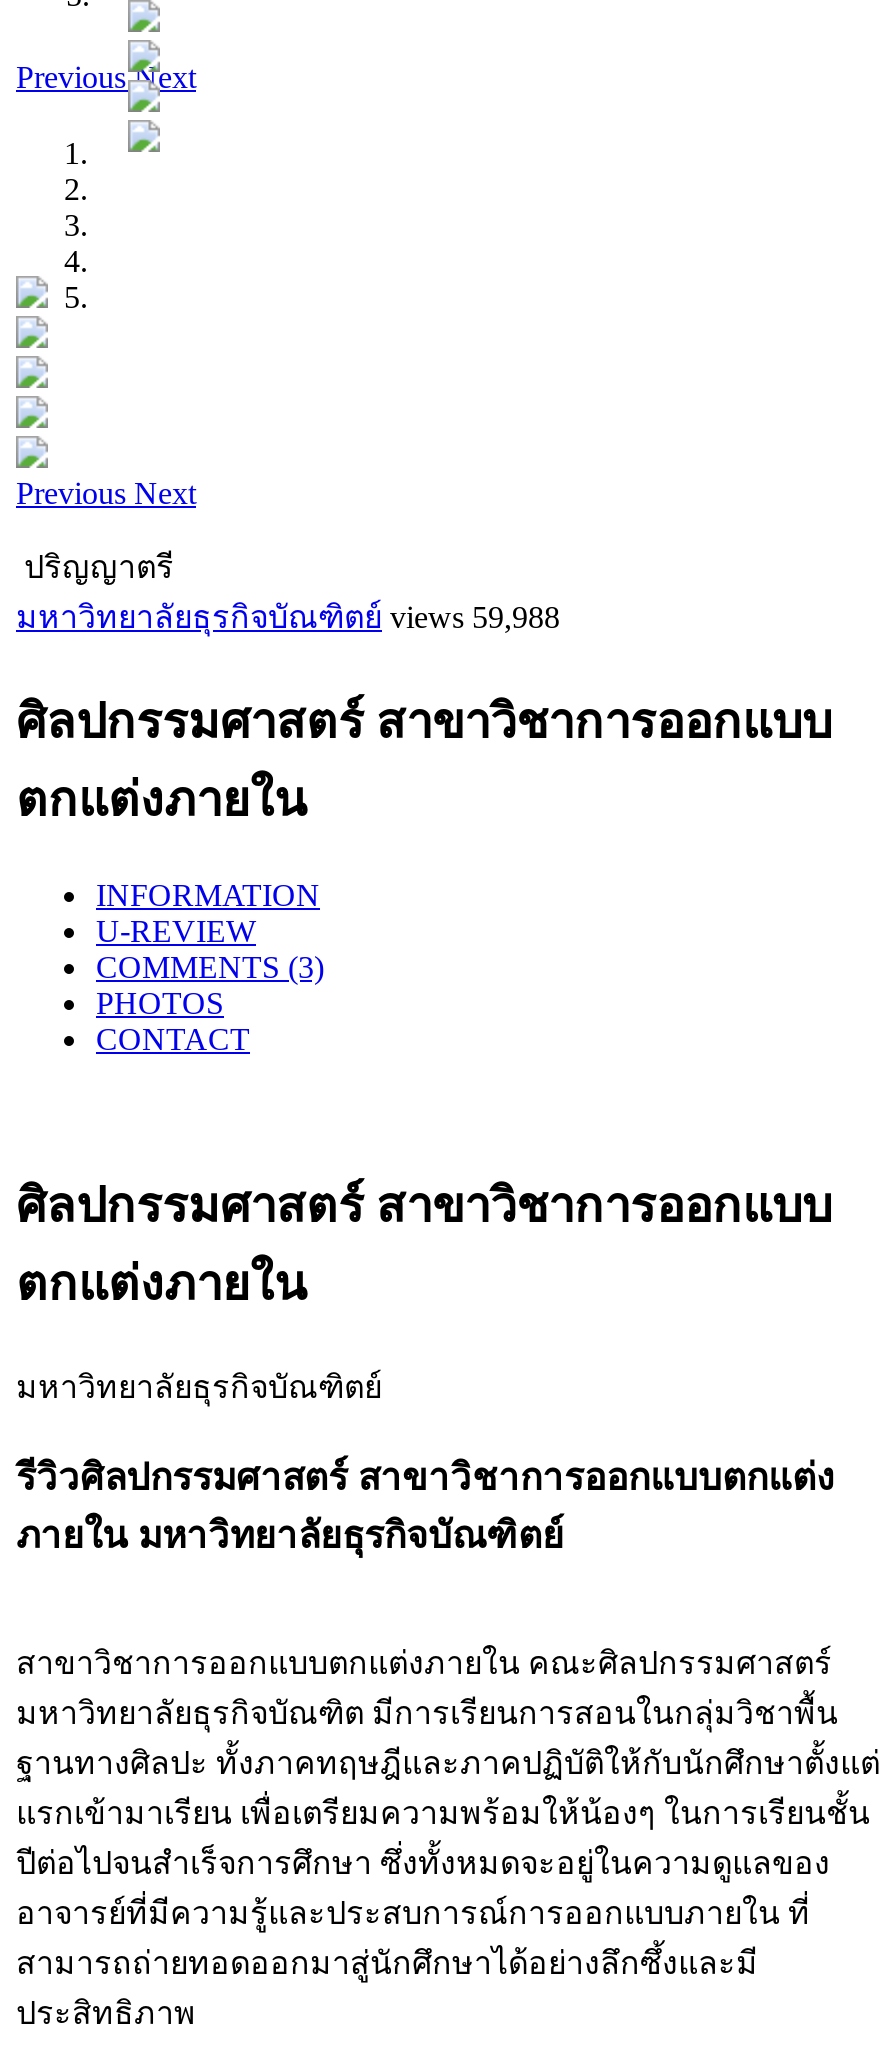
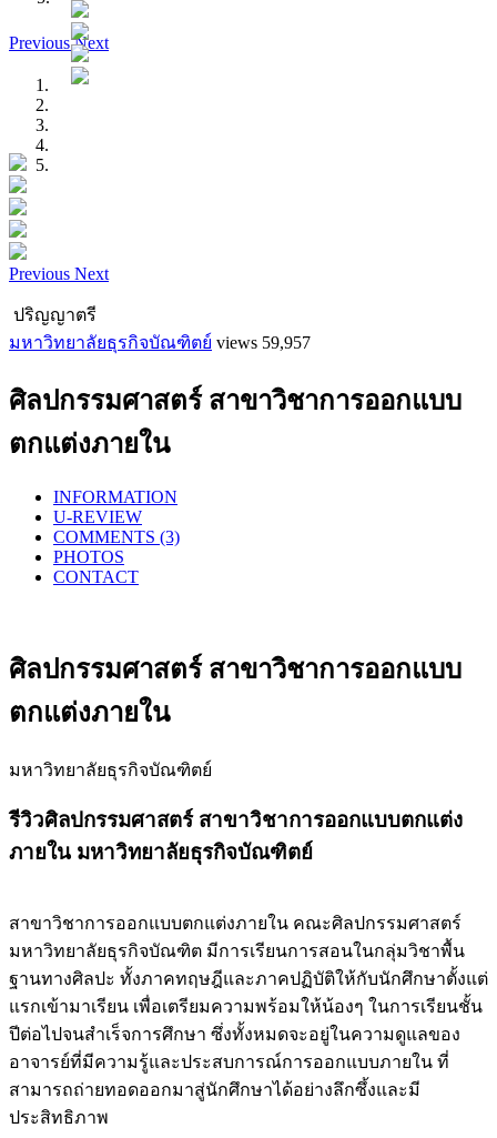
[16,600,560,634] มหาวิทยาลัยธุรกิจบัณฑิตย์ views 59,988 -> [9,333,311,352] มหาวิทยาลัยธุรกิจบัณฑิตย์ views 59,957

